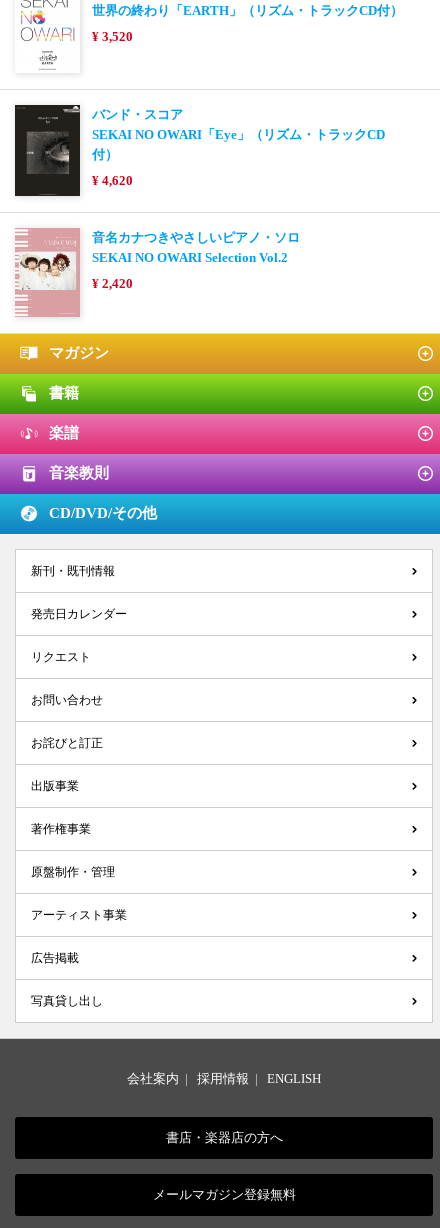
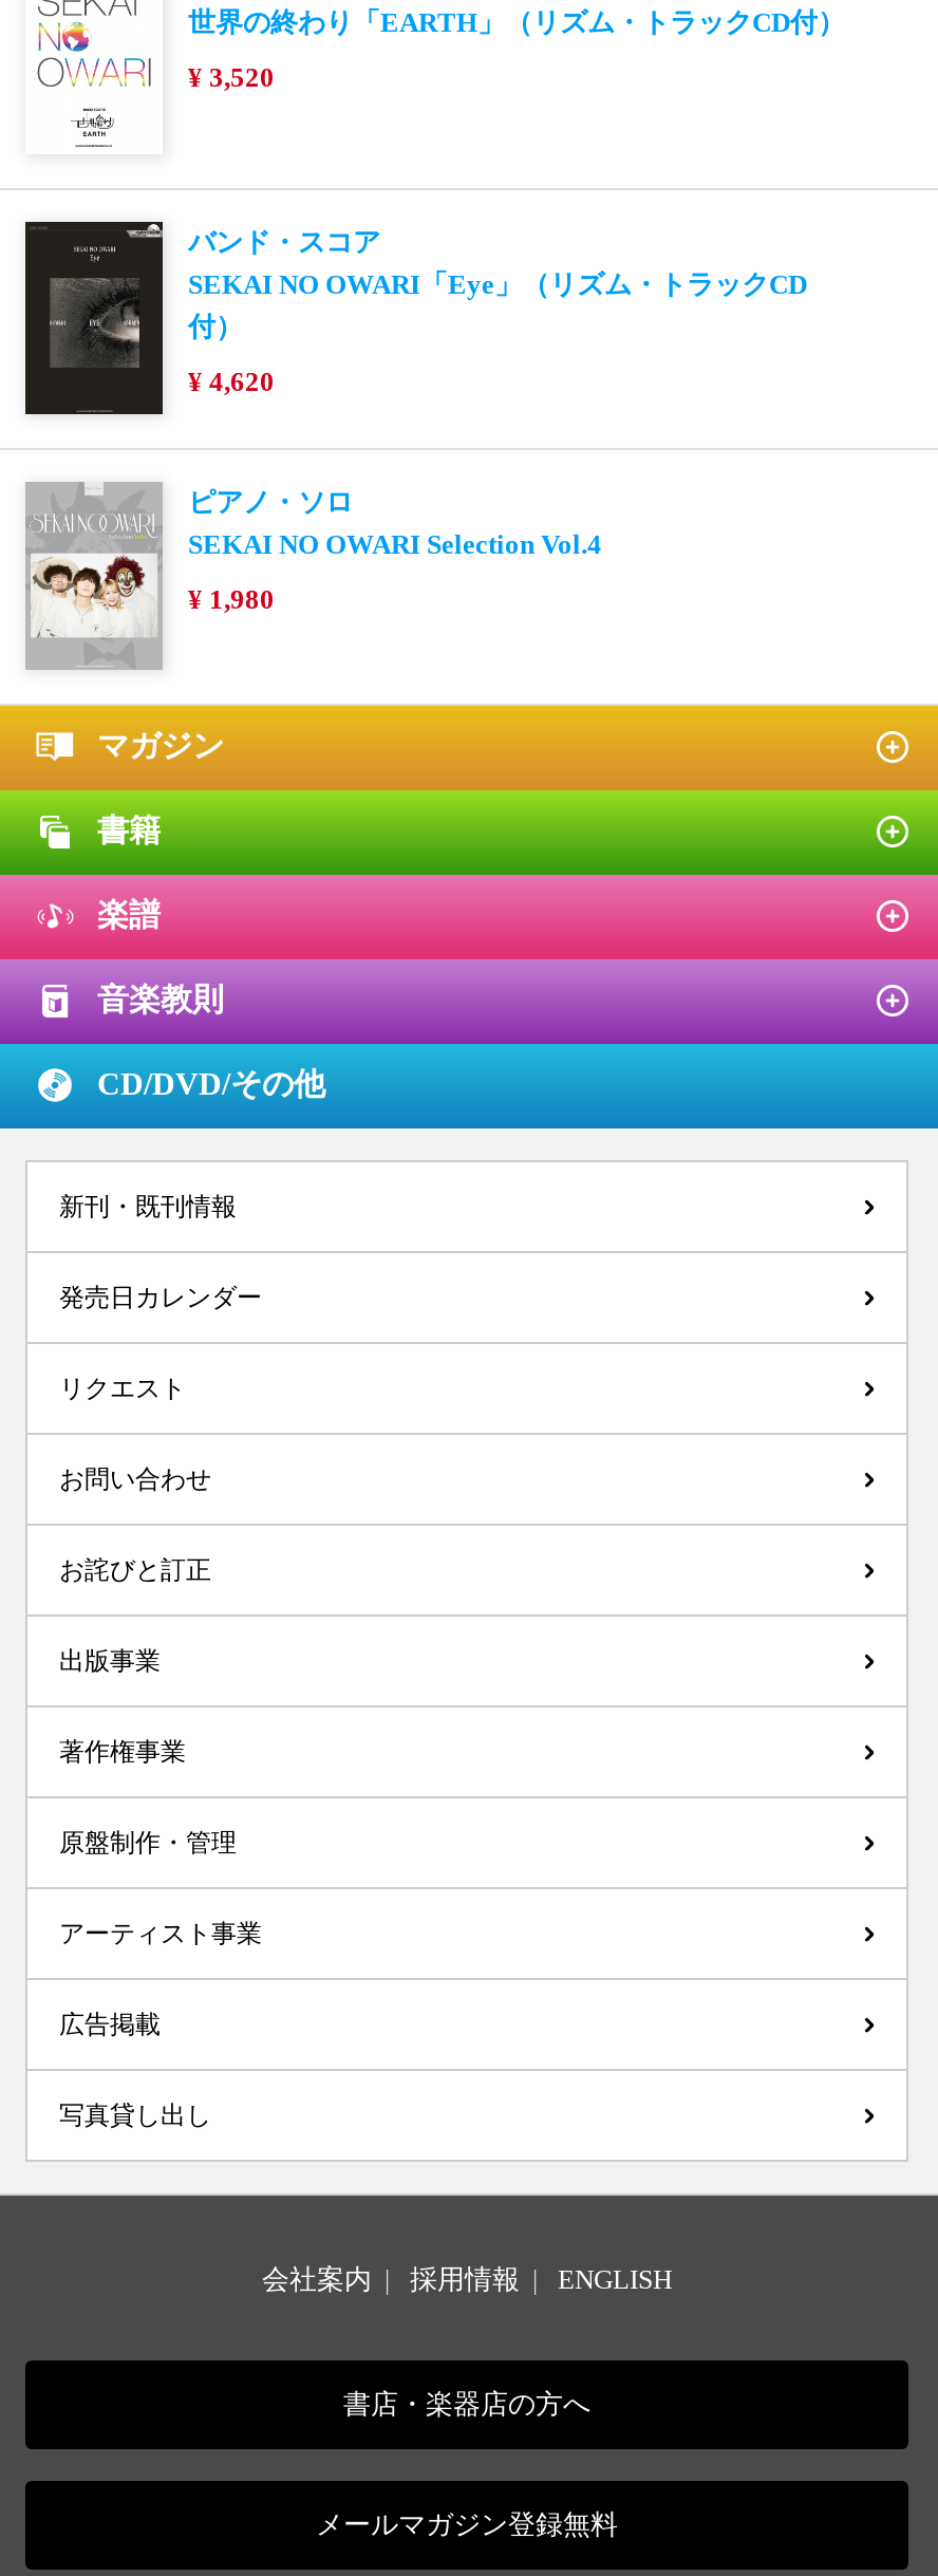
[15,228,300,316] [image] | 音名カナつきやさしいピアノ・ソロ | SEKAI NO OWARI Selection Vol.2 -> [25,482,602,670] [image] | ピアノ・ソロ | SEKAI NO OWARI Selection Vol.4
[92,276,133,291] ¥ 2,420 -> [188,583,275,615] ¥ 1,980

